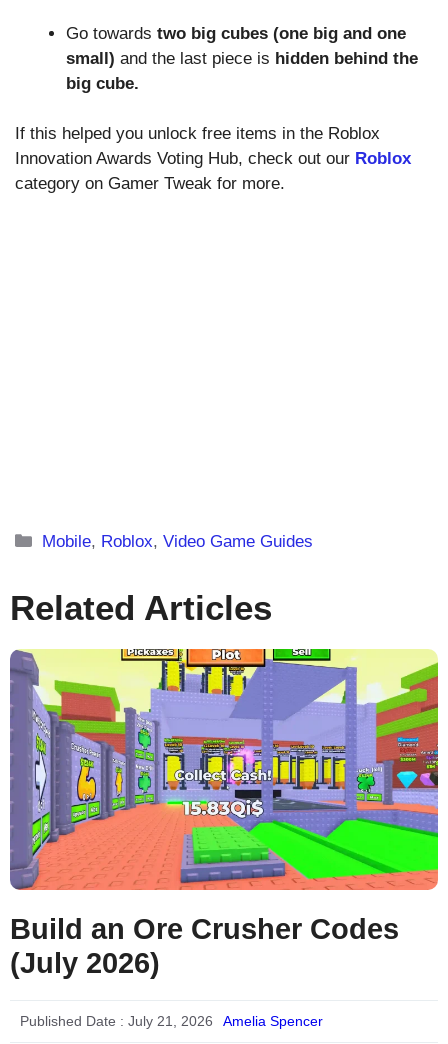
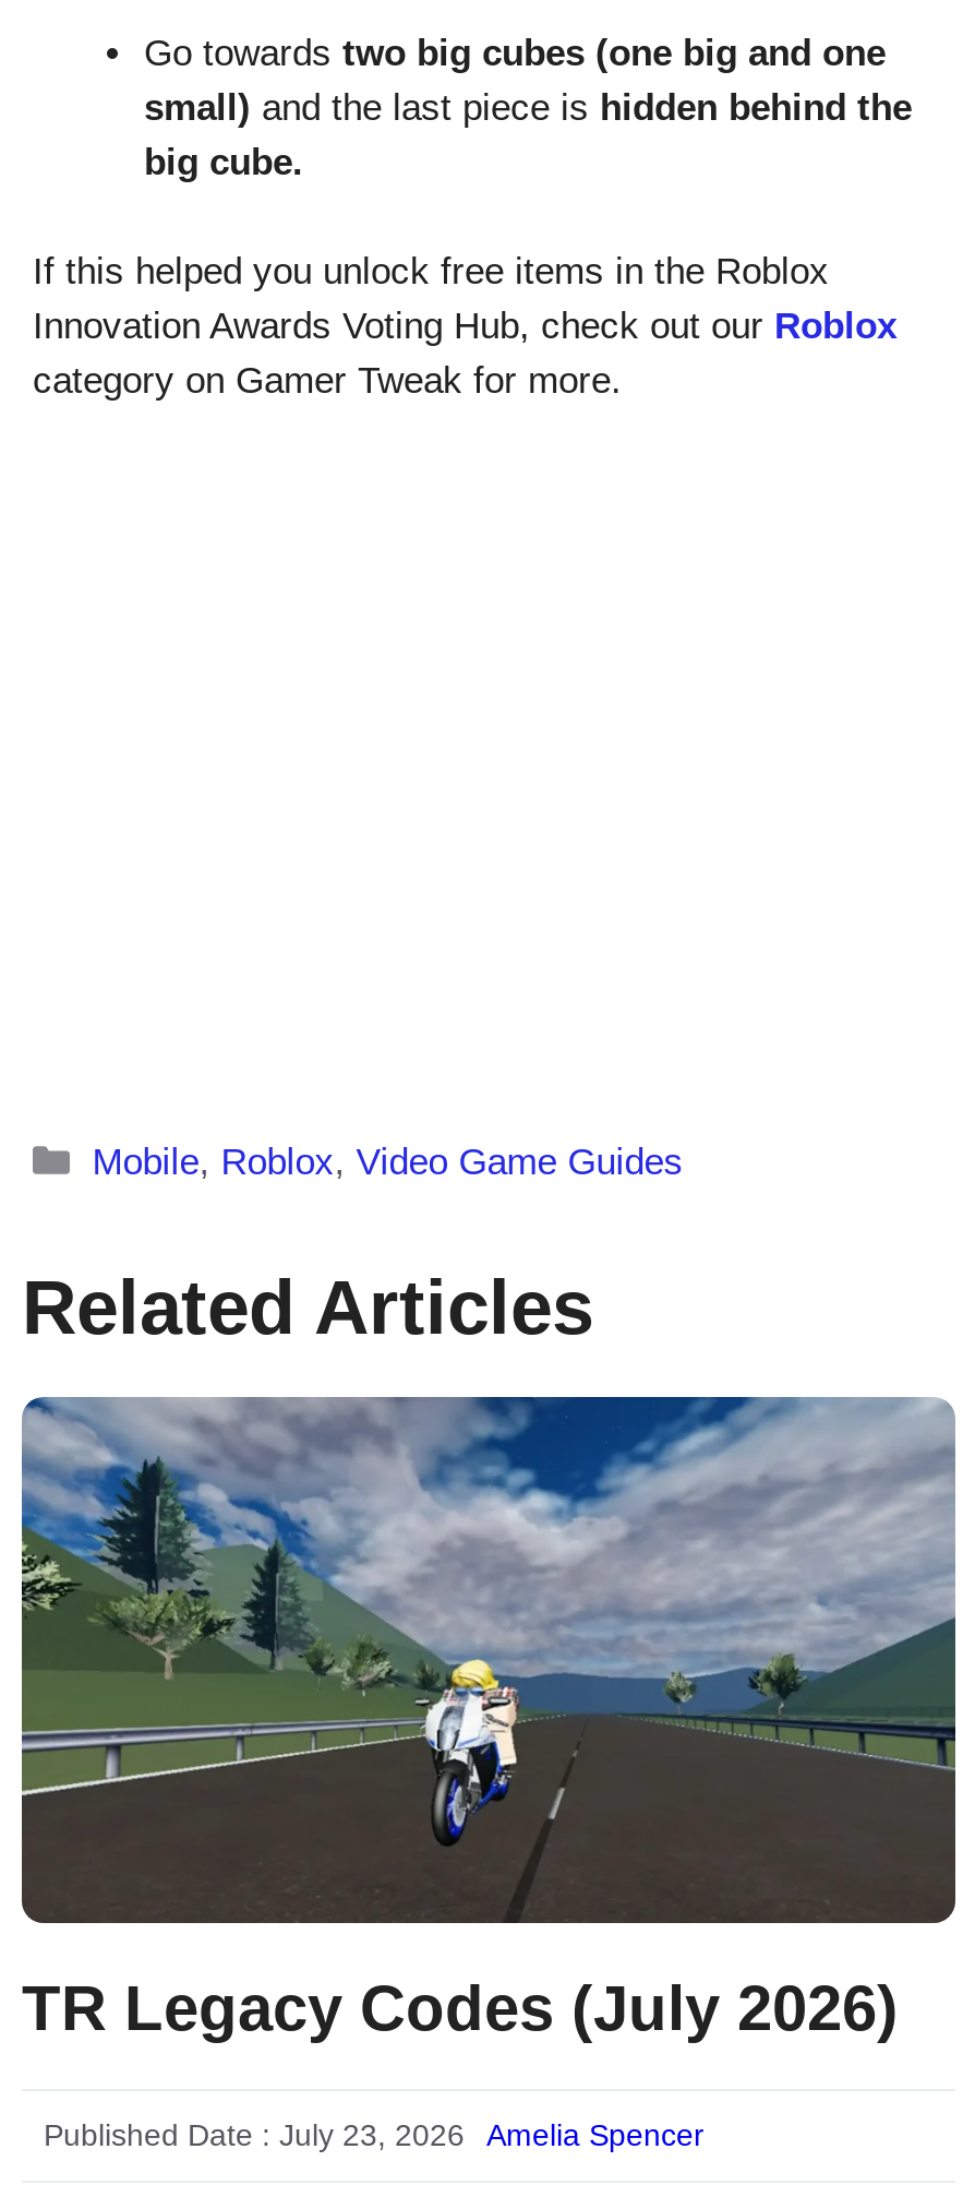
[9,648,439,979] [image] | Build an Ore Crusher Codes | (July 2026) -> [20,1395,958,2043] [image] | TR Legacy Codes (July 2026)
[20,1013,213,1029] Published Date : July 21, 2026 -> [44,2117,465,2152] Published Date : July 23, 2026

